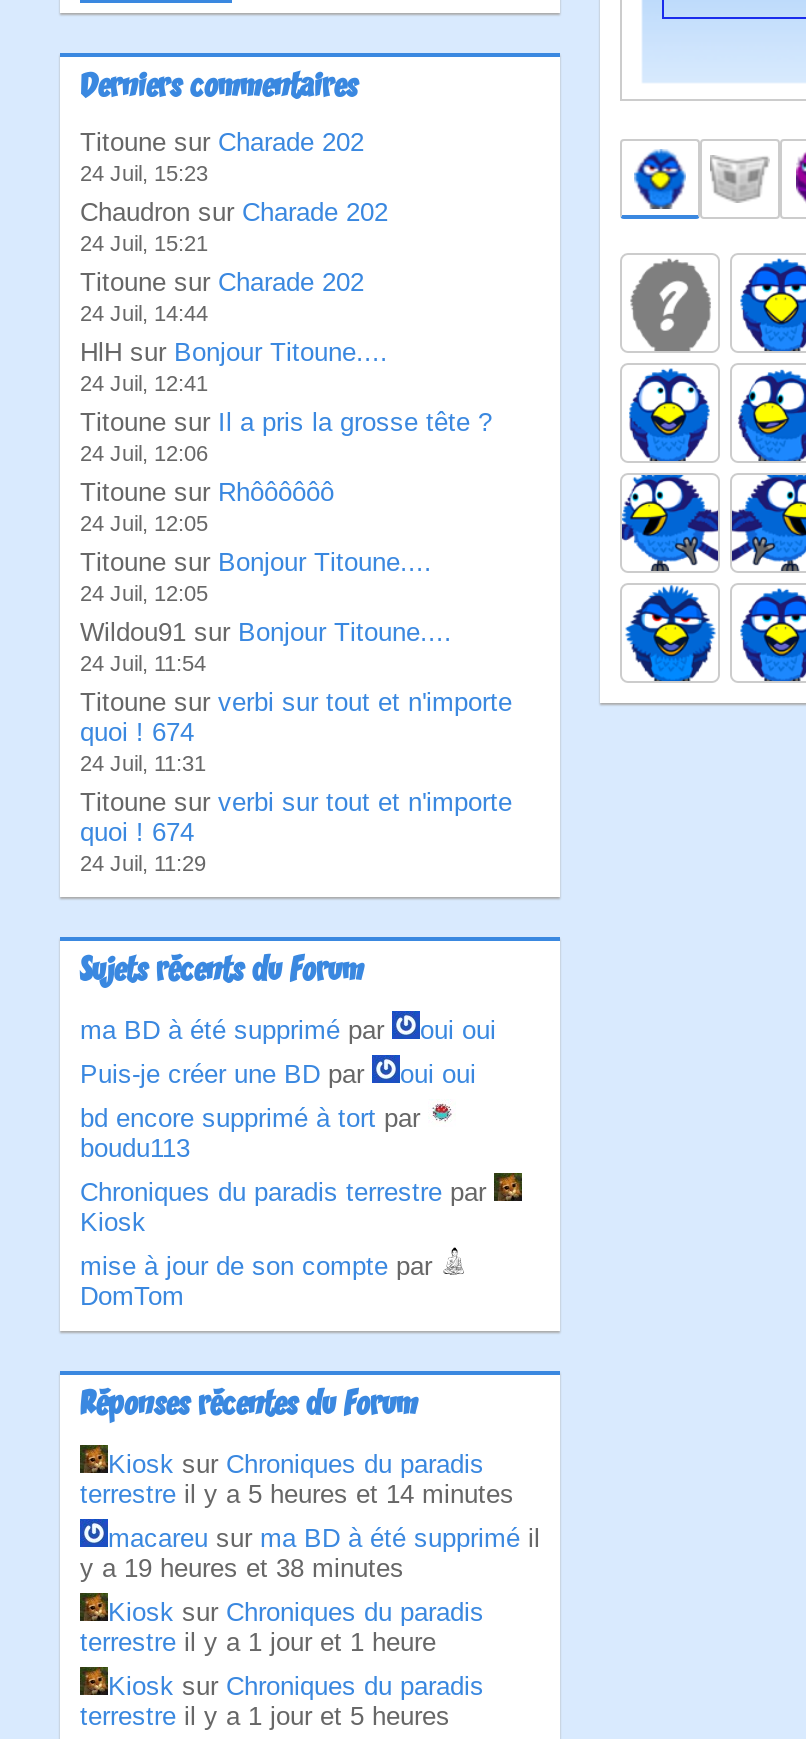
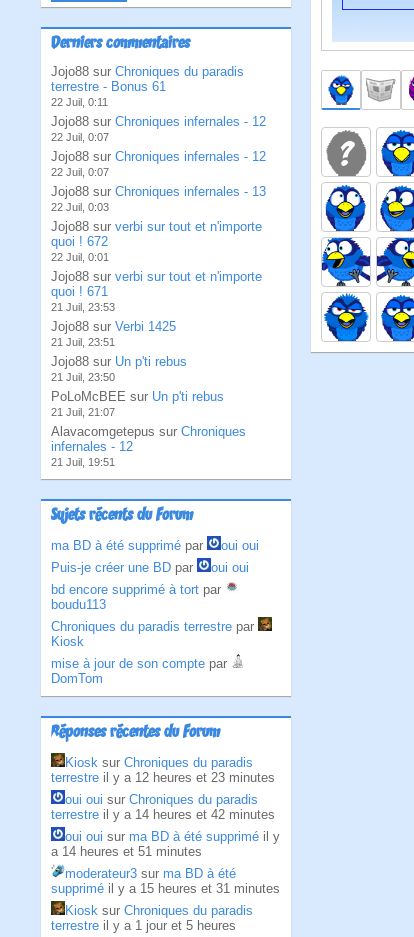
[80,127,512,875] Titoune sur Charade 202 | 24 Juil, 15:23 | Chaudron sur Charade 202 | 24 Juil, 15:21 | Titoune sur Charade 202 | 24 Juil, 14:44 | HlH sur Bonjour Titoune.... | 24 Juil, 12:41 | Titoune sur Il a pris la grosse tête ? | 24 Juil, 12:06 | Titoune sur Rhôôôôôô | 24 Juil, 12:05 | Titoune sur Bonjour Titoune.... | 24 Juil, 12:05 | Wildou91 sur Bonjour Titoune.... | 24 Juil, 11:54 | Titoune sur verbi sur tout et n'importe | quoi ! 674 | 24 Juil, 11:31 | Titoune sur verbi sur tout et n'importe | quoi ! 674 | 24 Juil, 11:29 -> [51,64,266,468] Jojo88 sur Chroniques du paradis | terrestre - Bonus 61 | 22 Juil, 0:11 | Jojo88 sur Chroniques infernales - 12 | 22 Juil, 0:07 | Jojo88 sur Chroniques infernales - 12 | 22 Juil, 0:07 | Jojo88 sur Chroniques infernales - 13 | 22 Juil, 0:03 | Jojo88 sur verbi sur tout et n'importe | quoi ! 672 | 22 Juil, 0:01 | Jojo88 sur verbi sur tout et n'importe | quoi ! 671 | 21 Juil, 23:53 | Jojo88 sur Verbi 1425 | 21 Juil, 23:51 | Jojo88 sur Un p'ti rebus | 21 Juil, 23:50 | PoLoMcBEE sur Un p'ti rebus | 21 Juil, 21:07 | Alavacomgetepus sur Chroniques | infernales - 12 | 21 Juil, 19:51
[80,1479,540,1657] terrestre il y a 5 heures et 14 minutes | macareu sur ma BD à été supprimé il | y a 19 heures et 38 minutes | Kiosk sur Chroniques du paradis | terrestre il y a 1 jour et 1 heure -> [51,770,280,896] terrestre il y a 12 heures et 23 minutes | oui oui sur Chroniques du paradis | terrestre il y a 14 heures et 42 minutes | oui oui sur ma BD à été supprimé il y | a 14 heures et 51 minutes | moderateur3 sur ma BD à été | supprimé il y a 15 heures et 31 minutes

